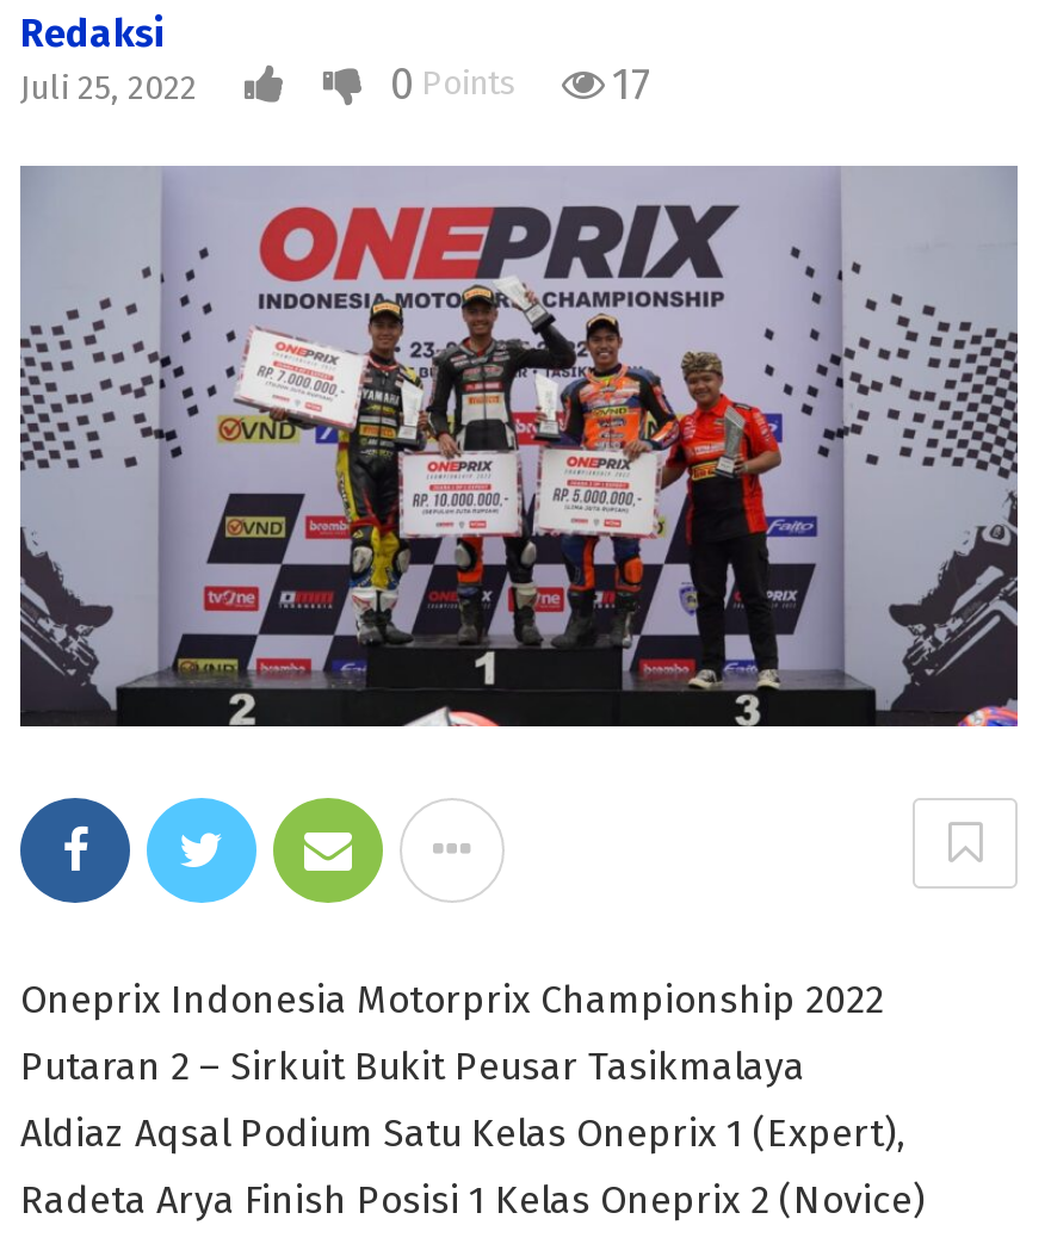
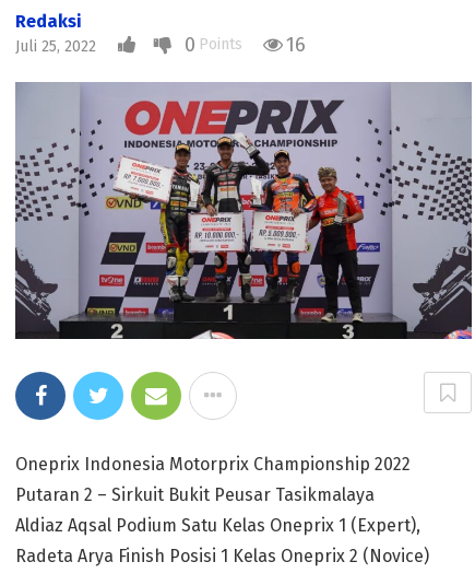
[390,58,653,111] 0 Points 17 -> [185,33,306,57] 0 Points 16

